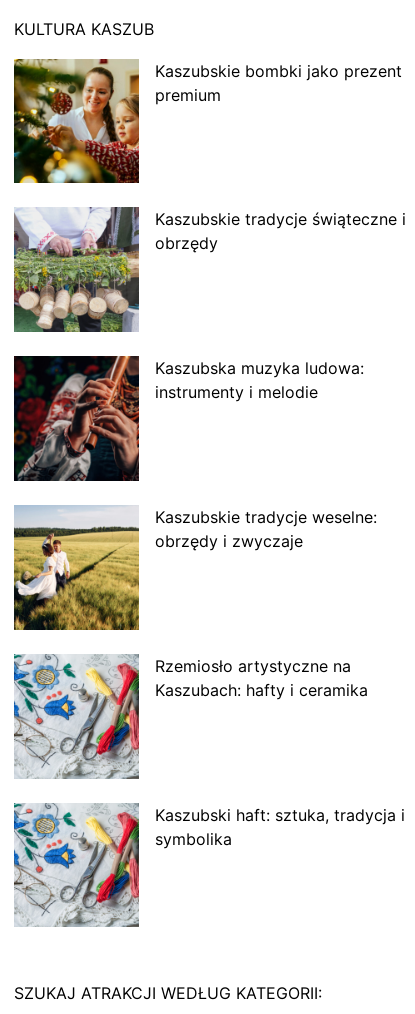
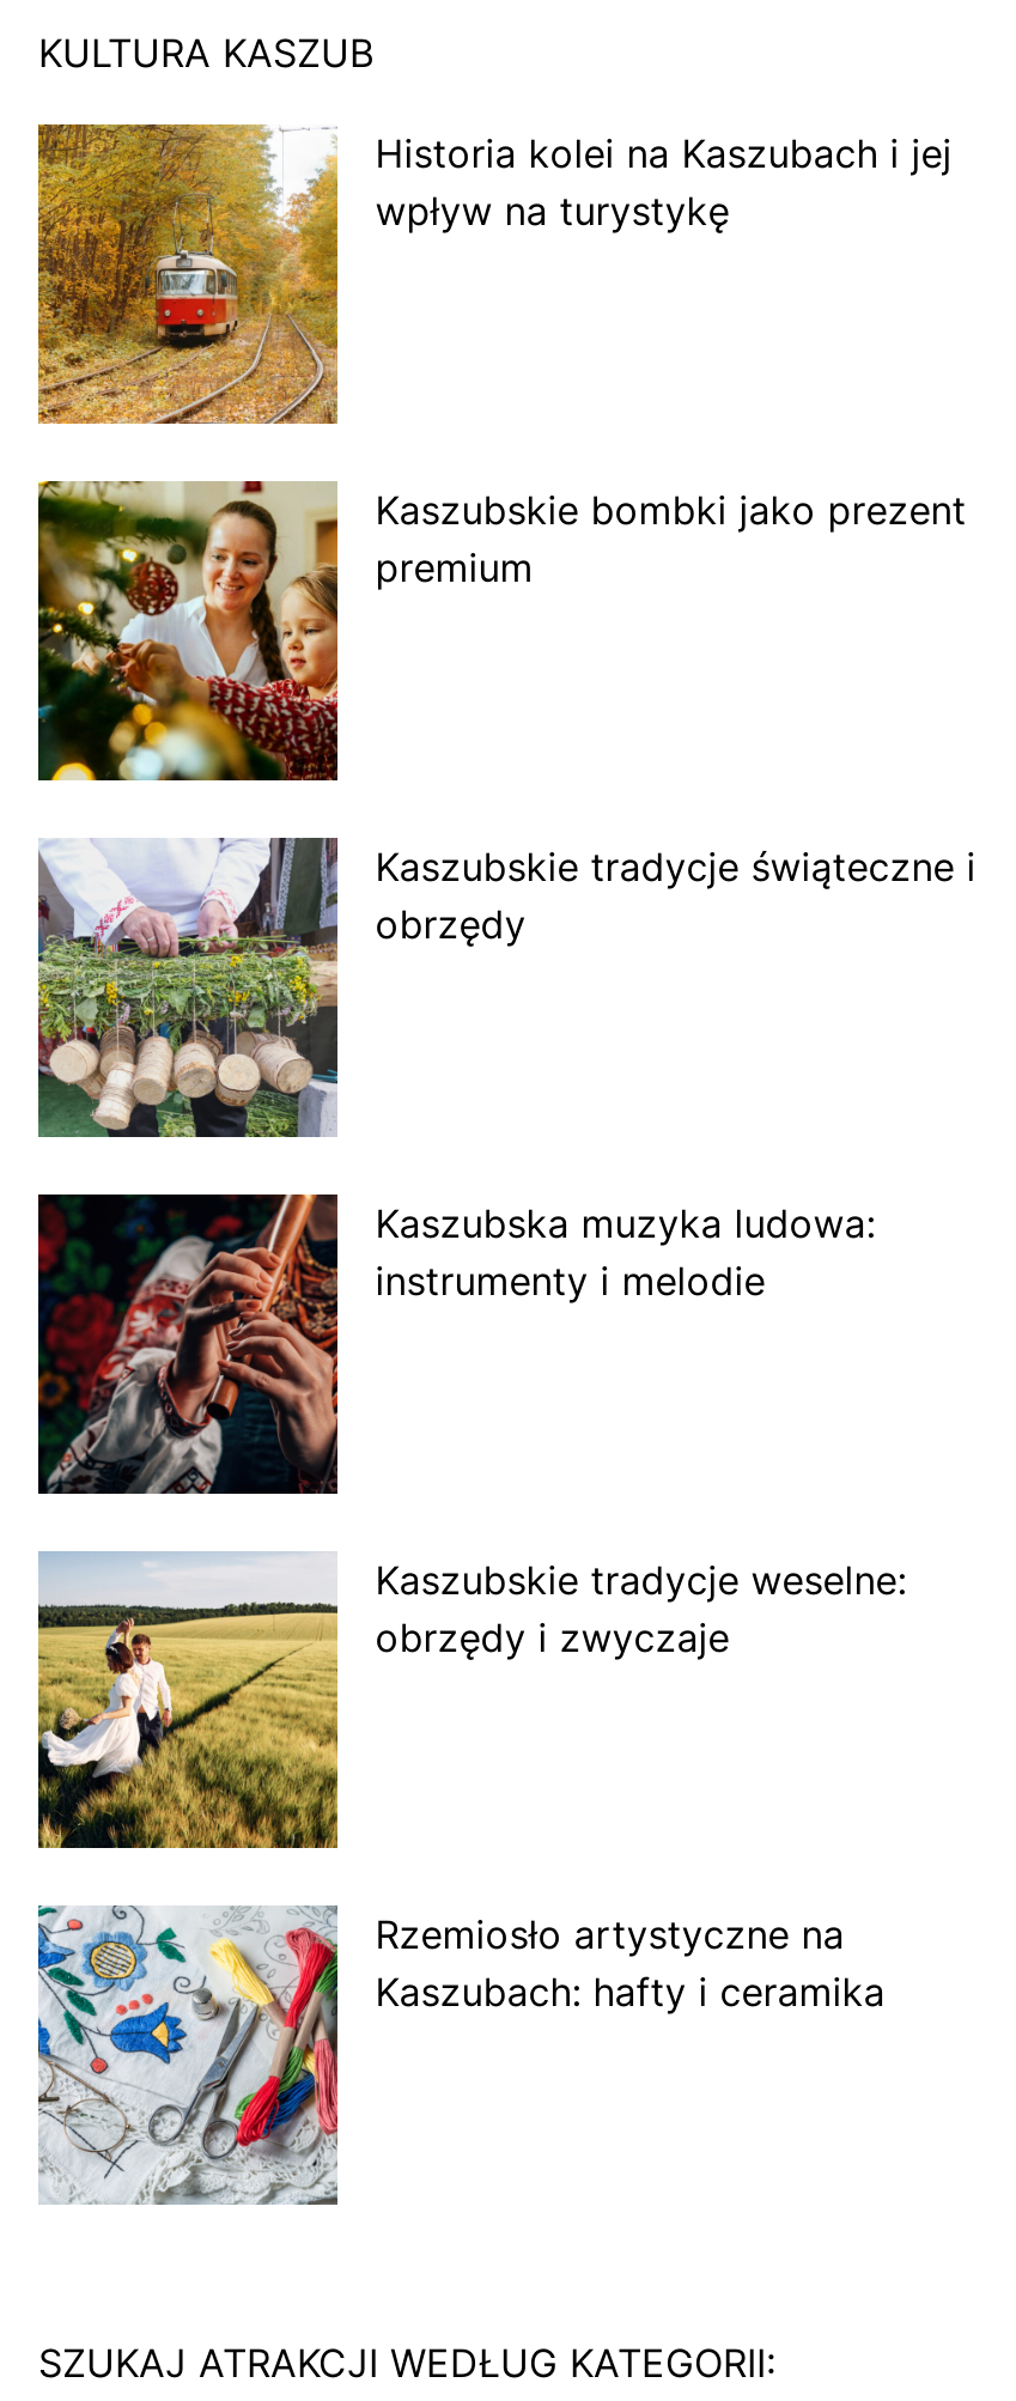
none -> [36,123,952,425] [image] | Historia kolei na Kaszubach i jej | wpływ na turystykę
moved [12,57,406,700] -> [34,478,976,2016]: [image] | Kaszubskie bombki jako prezent | premium | ... | Rzemiosło artystyczne na | Kaszubach: hafty i ceramika
moved [12,652,141,781] -> [34,1902,342,2211]: [image]
[155,805,405,849] Kaszubski haft: sztuka, tradycja i | symbolika -> none

